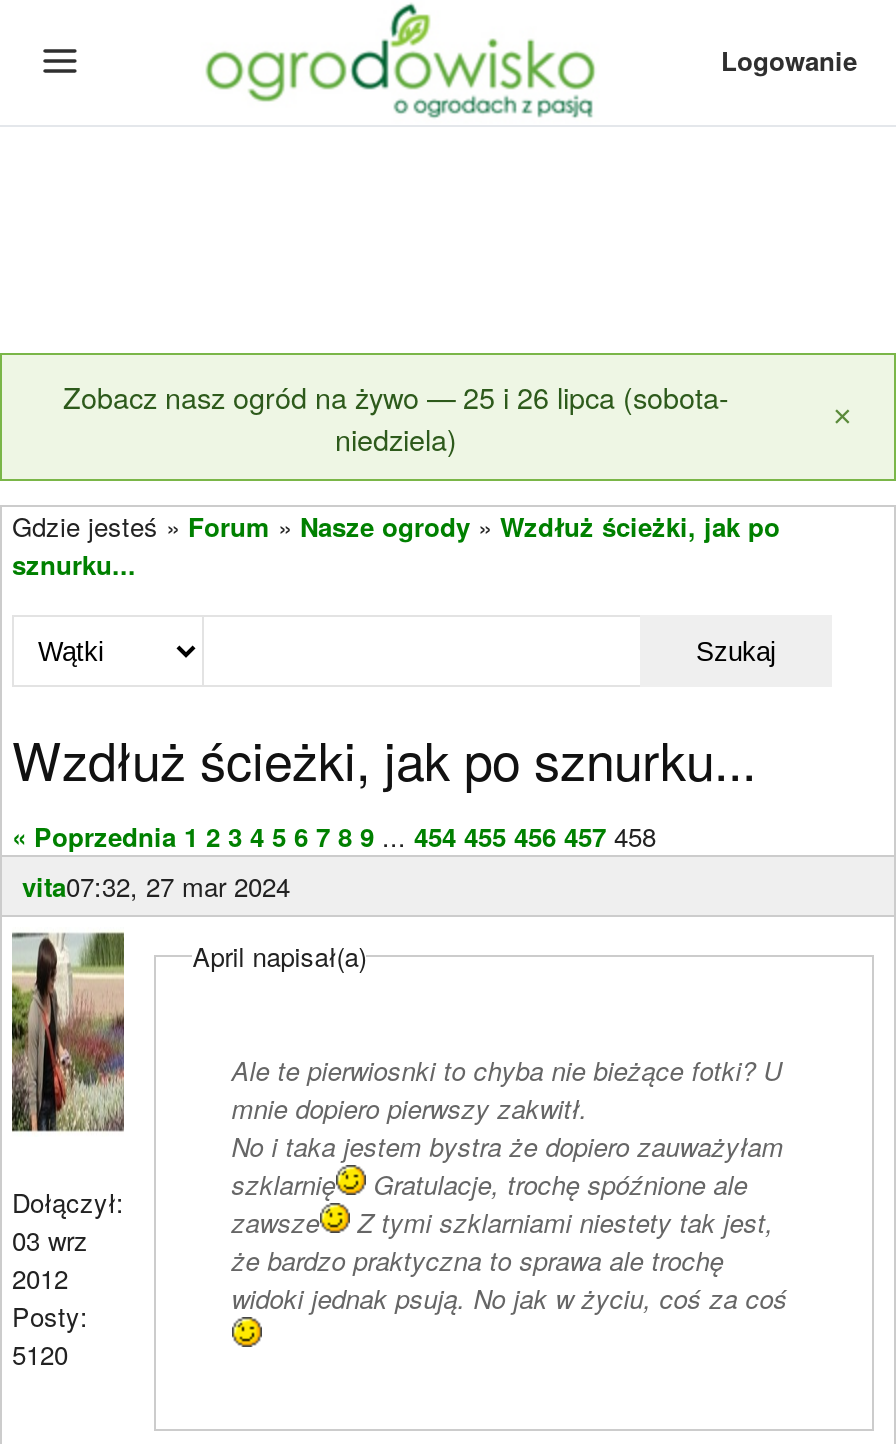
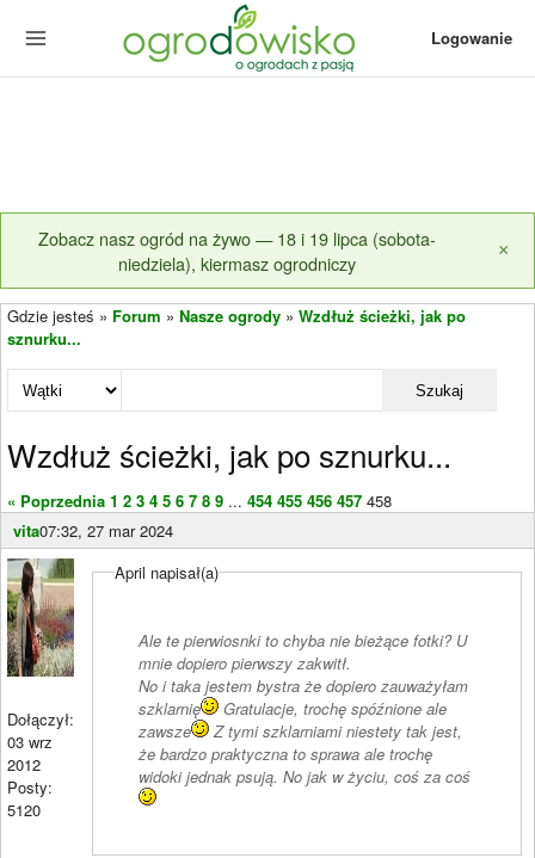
[63,375,729,459] Zobacz nasz ogród na żywo — 25 i 26 lipca (sobota- | niedziela) -> [38,226,435,276] Zobacz nasz ogród na żywo — 18 i 19 lipca (sobota- | niedziela), kiermasz ogrodniczy

